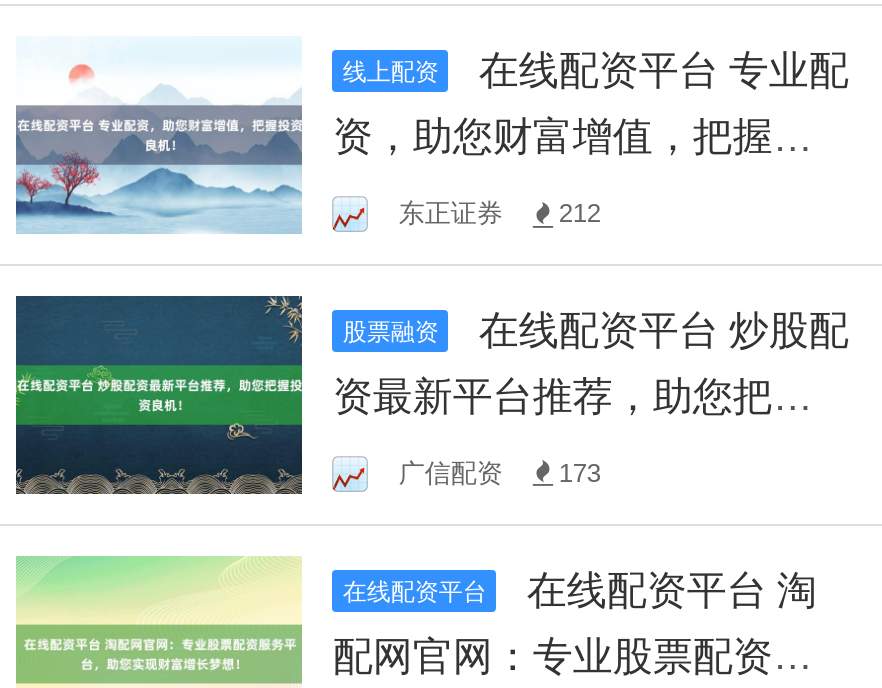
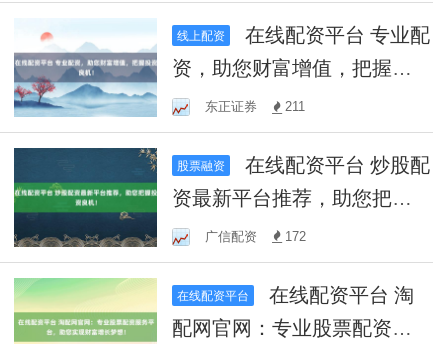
[559,198,601,228] 212 -> [285,99,305,114] 211
[559,457,601,487] 173 -> [285,228,306,243] 172

